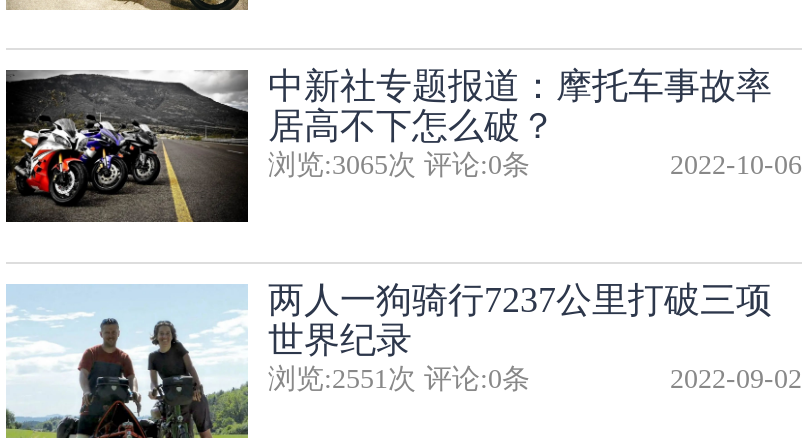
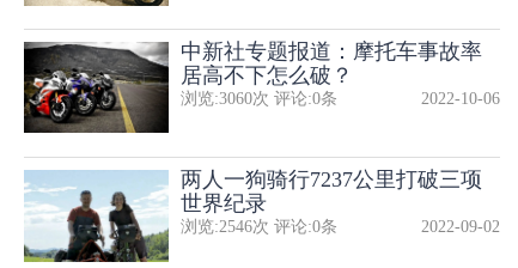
[268,151,530,181] 浏览:3065次 评论:0条 -> [181,90,337,108] 浏览:3060次 评论:0条
[268,365,530,395] 浏览:2551次 评论:0条 -> [181,218,337,236] 浏览:2546次 评论:0条

